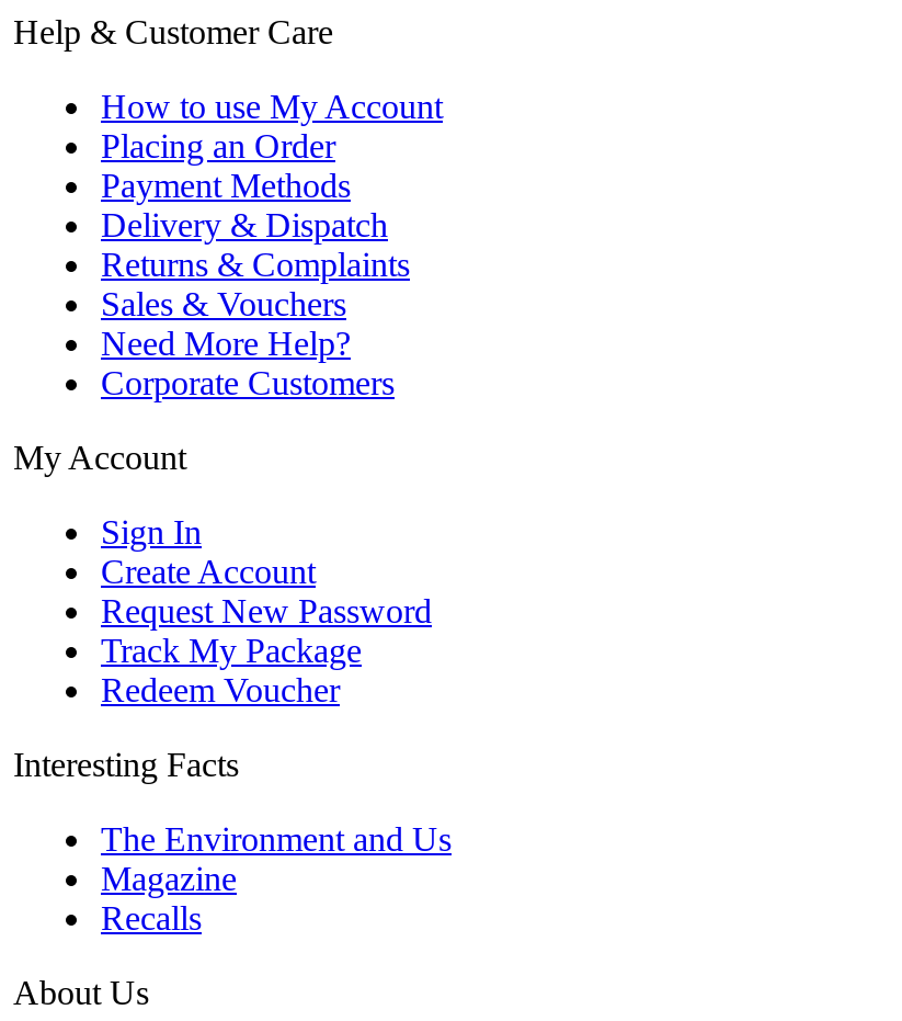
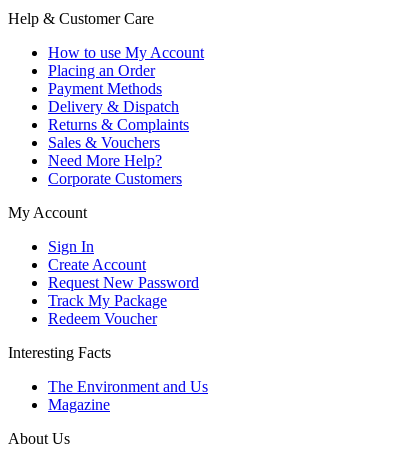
[101,900,202,938] Recalls -> none

